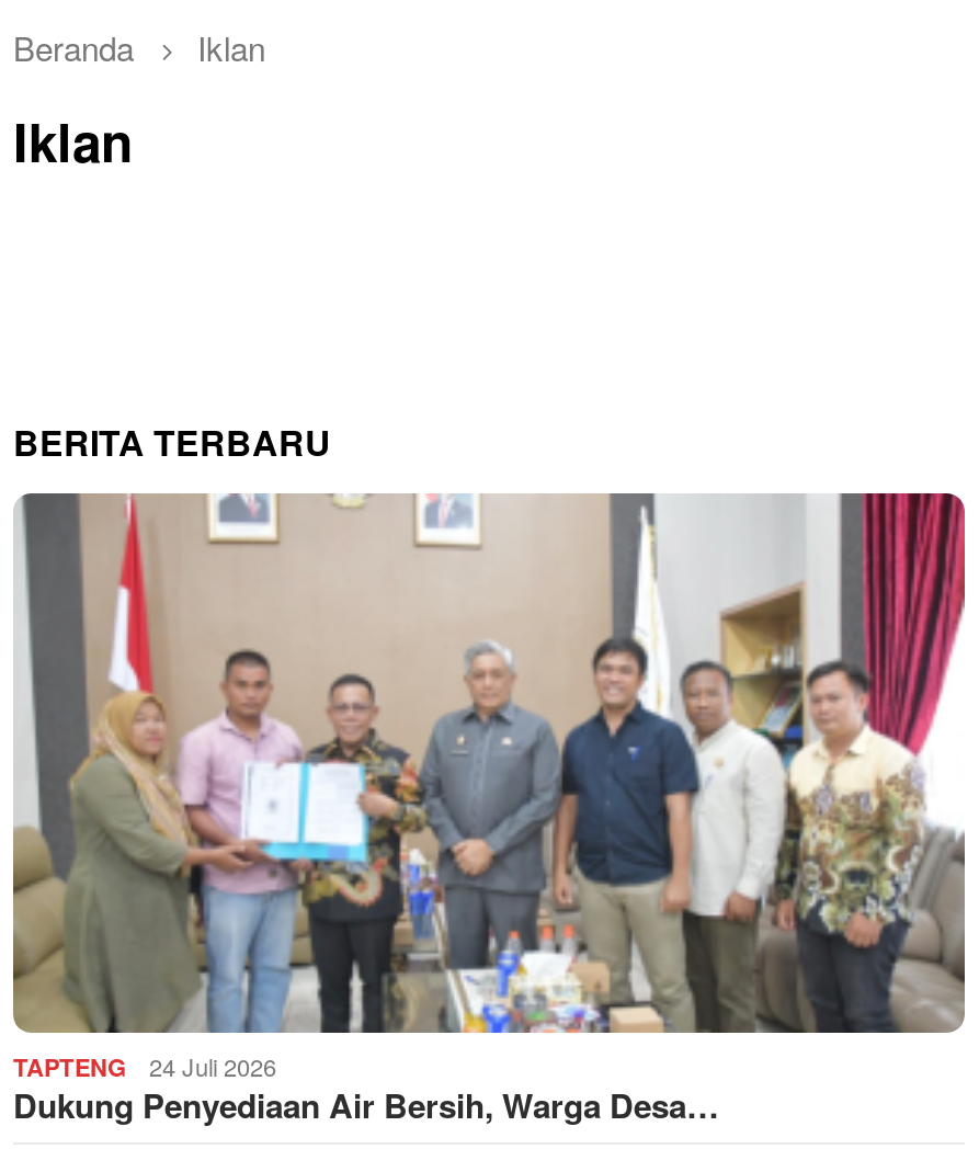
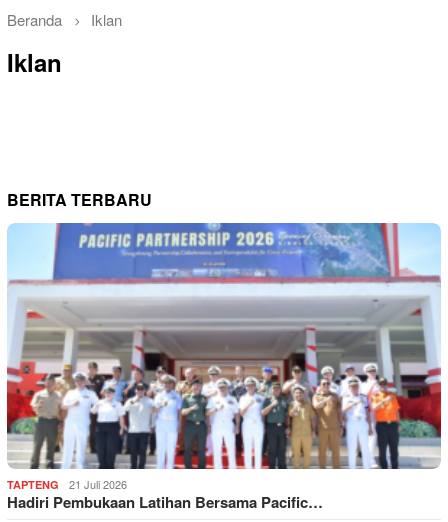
[11,491,967,1129] [image] | 24 Juli 2026 | Dukung Penyediaan Air Bersih, Warga Desa… -> [6,222,442,513] [image] | 21 Juli 2026 | Hadiri Pembukaan Latihan Bersama Pacific…

